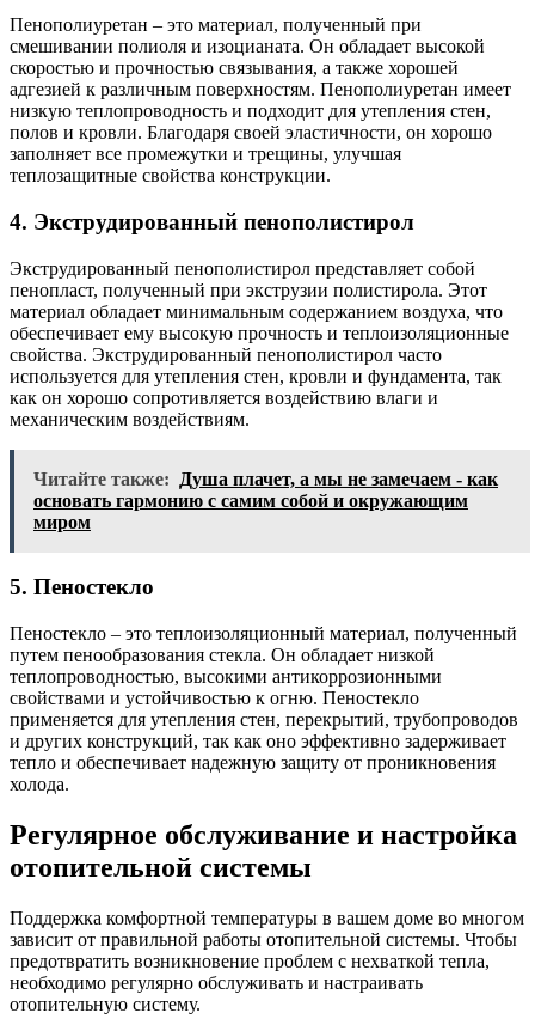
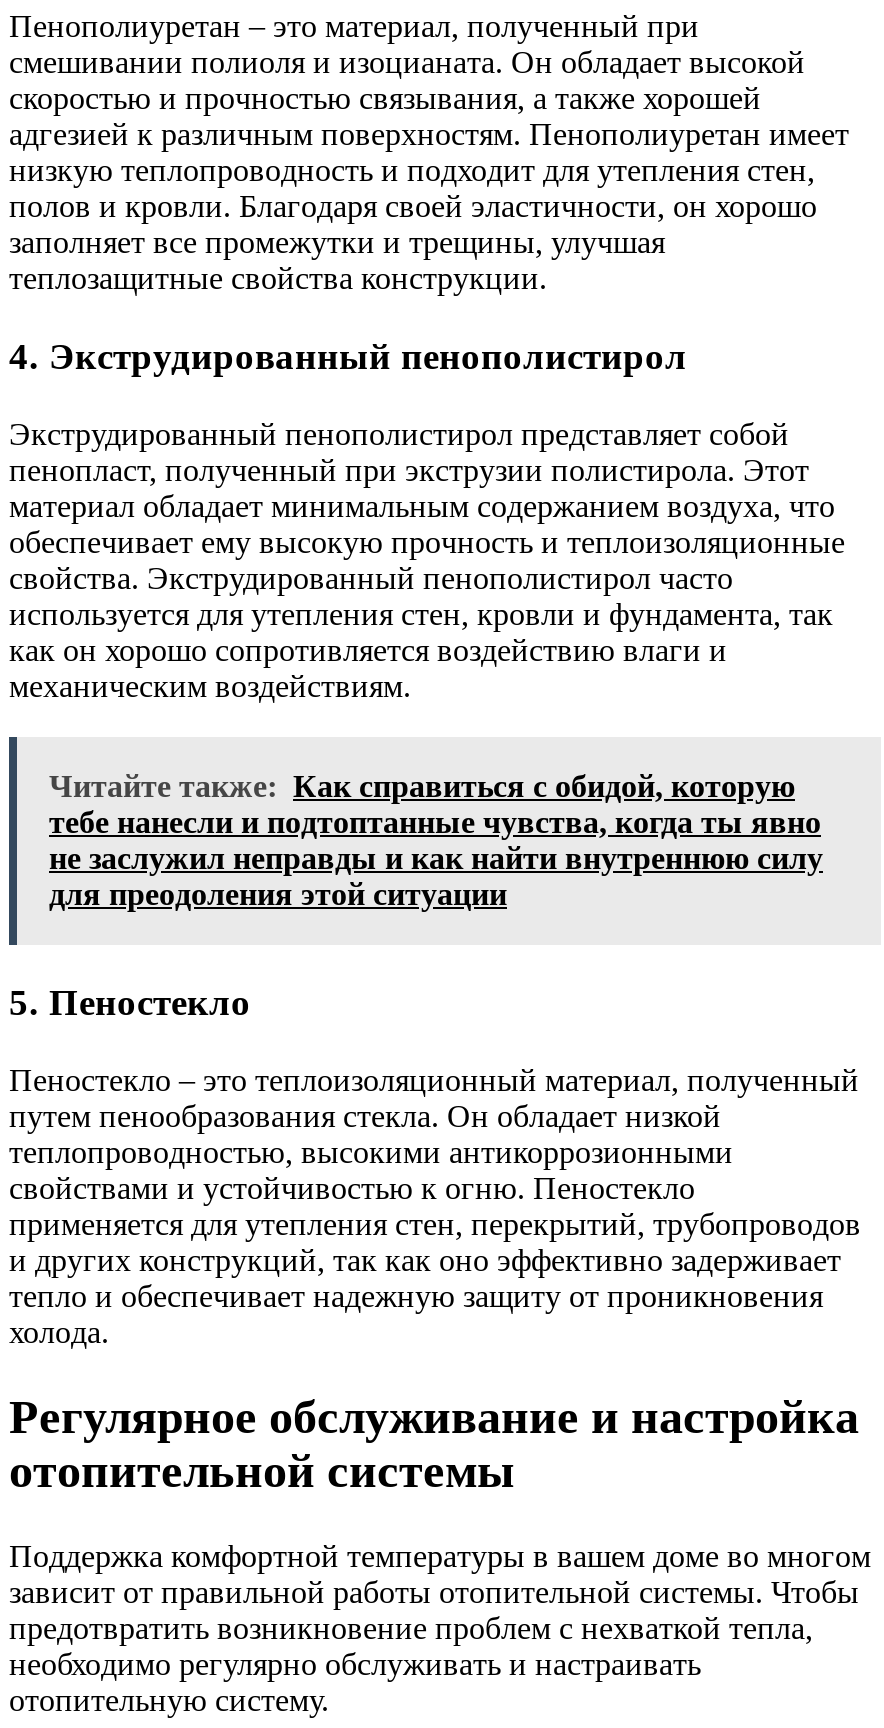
[33,468,498,532] Читайте также: Душа плачет, а мы не замечаем - как | основать гармонию с самим собой и окружающим | миром -> [49,768,823,910] Читайте также: Как справиться с обидой, которую | тебе нанесли и подтоптанные чувства, когда ты явно | не заслужил неправды и как найти внутреннюю силу | для преодоления этой ситуации

